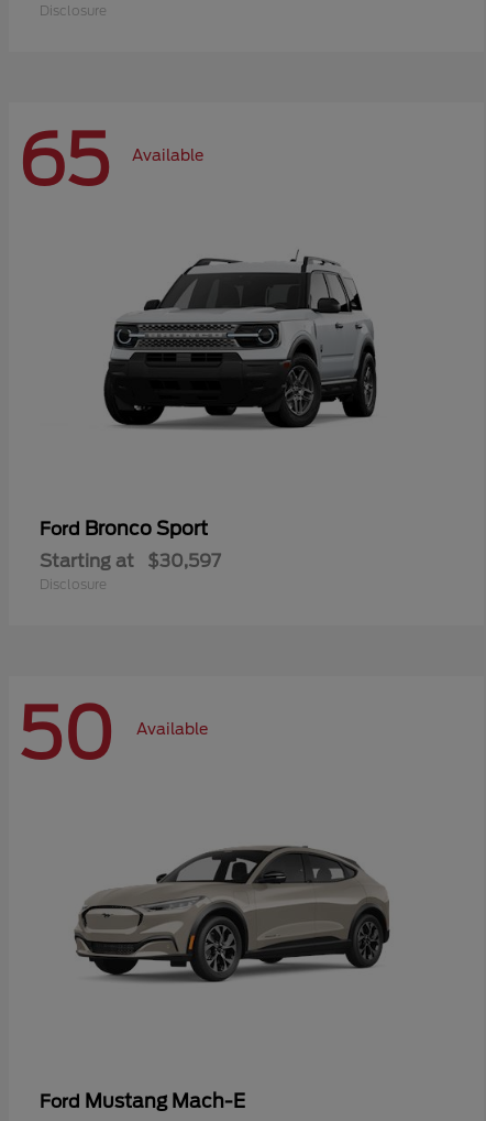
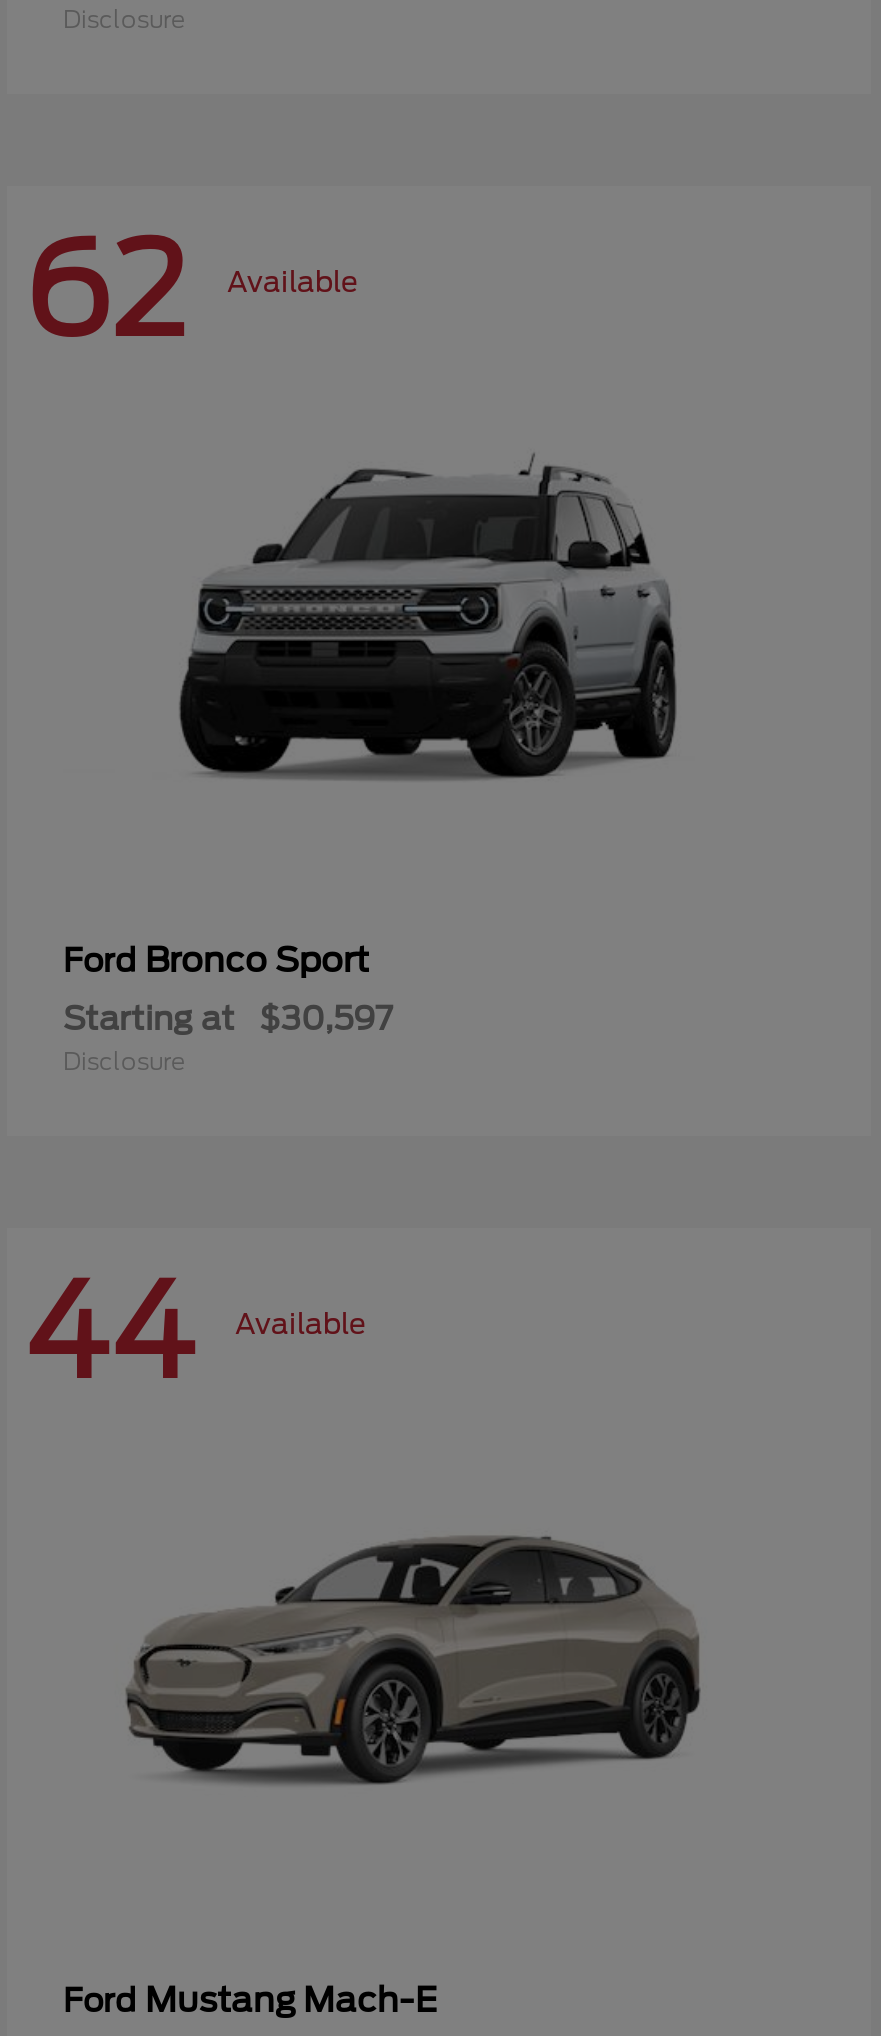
[18,118,203,202] 65 Available -> [23,215,357,367] 62 Available
[18,692,208,775] 50 Available -> [23,1256,365,1408] 44 Available

